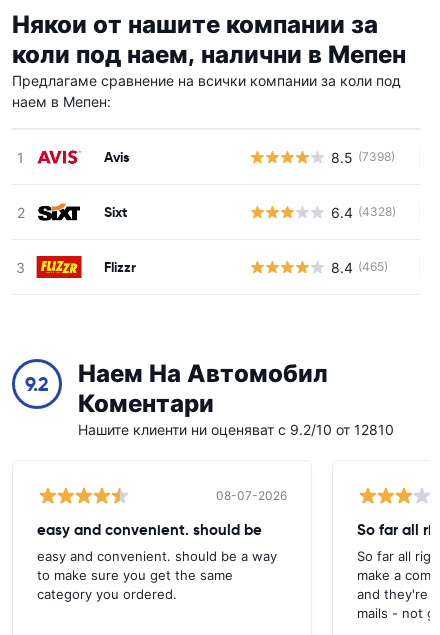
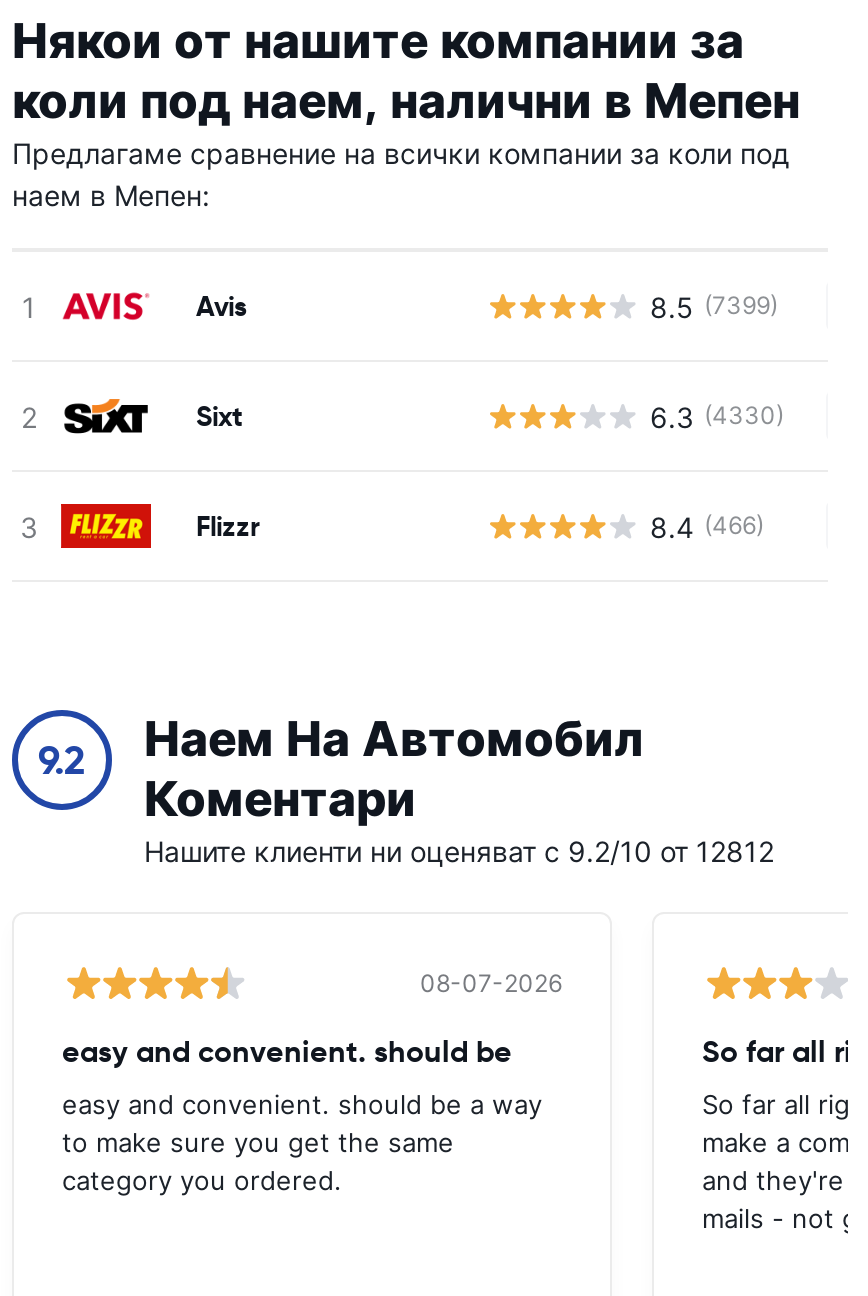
[331,148,395,165] 8.5 (7398) -> [650,289,778,323] 8.5 (7399)
[331,203,396,220] 6.4 (4328) -> [650,399,784,433] 6.3 (4330)
[331,258,388,275] 8.4 (465) -> [650,509,764,543] 8.4 (466)
[78,421,394,438] Нашите клиенти ни оценяват с 9.2/10 от 12810 -> [144,834,774,868] Нашите клиенти ни оценяват с 9.2/10 от 12812

